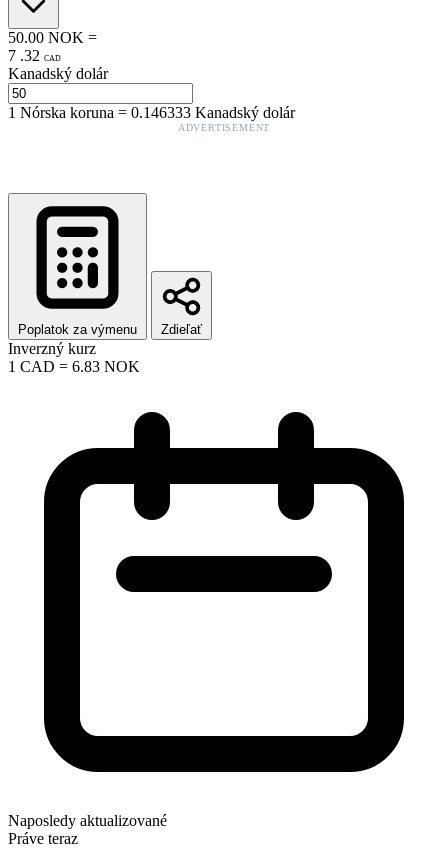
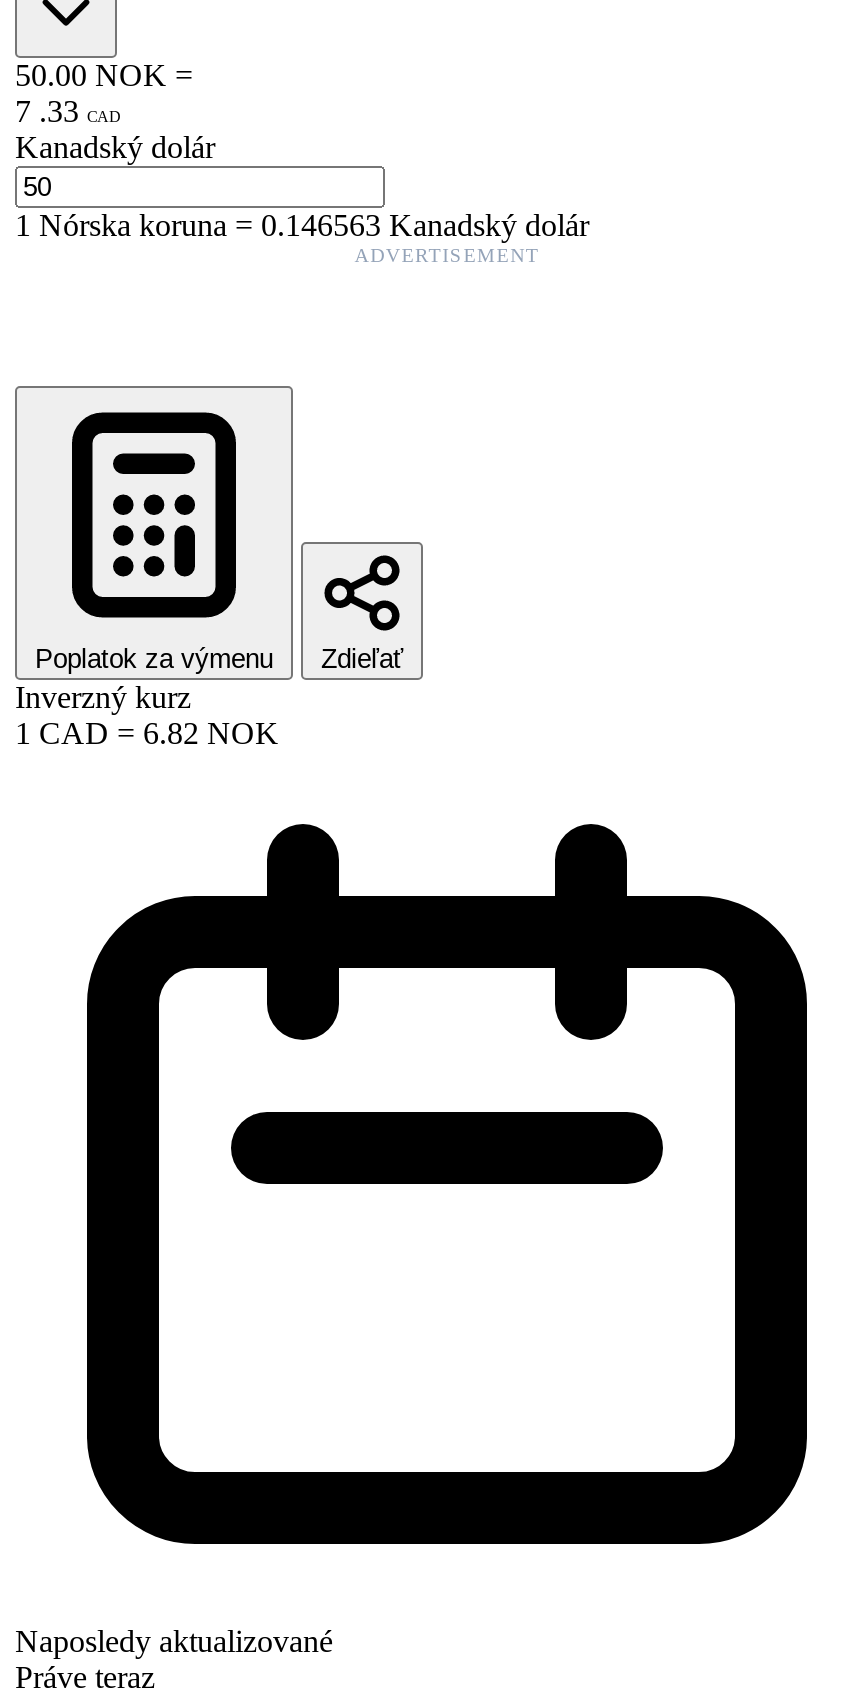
[8,47,61,64] 7 . 32 CAD -> [15,94,121,128] 7 . 33 CAD
[8,104,295,121] 1Nórska koruna=0.146333 Kanadský dolár -> [15,208,589,242] 1Nórska koruna=0.146563 Kanadský dolár
[8,358,140,375] 1 CAD= 6.83 NOK -> [15,716,279,750] 1 CAD= 6.82 NOK

